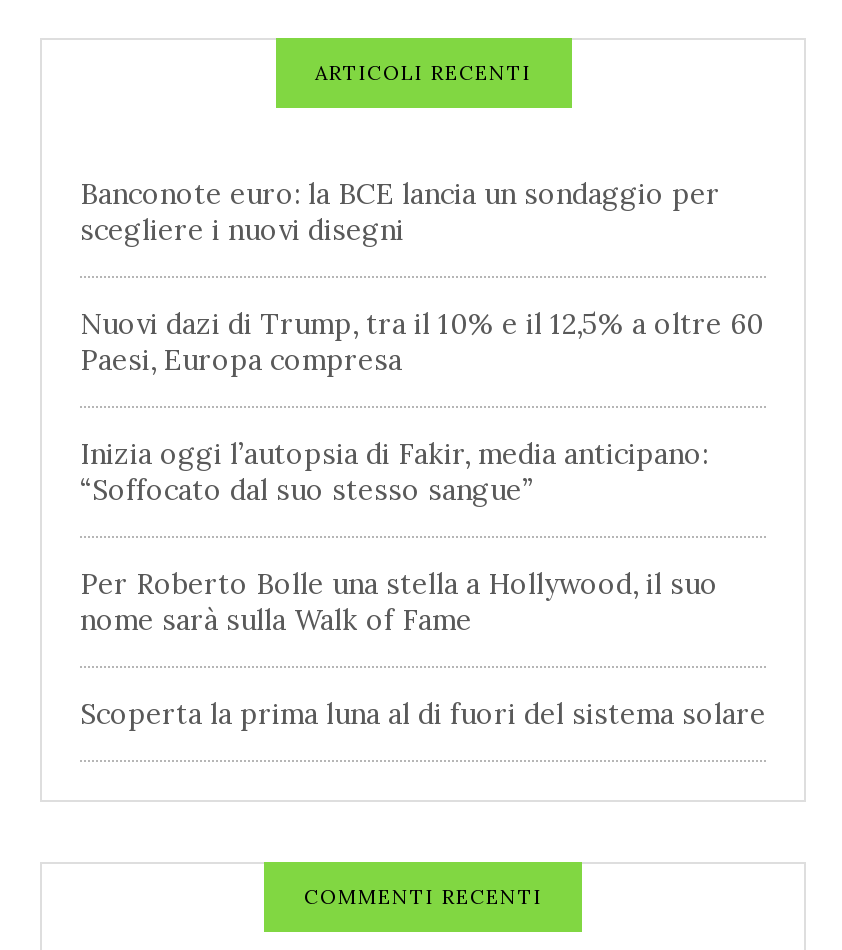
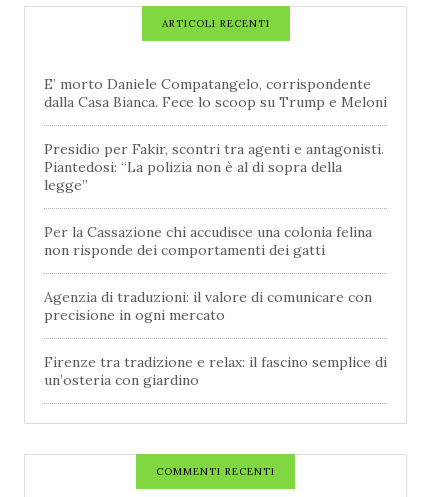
[80,176,720,248] Banconote euro: la BCE lancia un sondaggio per | scegliere i nuovi disegni -> [44,75,387,111] E’ morto Daniele Compatangelo, corrispondente | dalla Casa Bianca. Fece lo scoop su Trump e Meloni
[80,306,764,378] Nuovi dazi di Trump, tra il 10% e il 12,5% a oltre 60 | Paesi, Europa compresa -> [44,140,384,194] Presidio per Fakir, scontri tra agenti e antagonisti. | Piantedosi: “La polizia non è al di sopra della | legge”
[80,436,708,508] Inizia oggi l’autopsia di Fakir, media anticipano: | “Soffocato dal suo stesso sangue” -> [44,223,372,259] Per la Cassazione chi accudisce una colonia felina | non risponde dei comportamenti dei gatti
[80,566,718,638] Per Roberto Bolle una stella a Hollywood, il suo | nome sarà sulla Walk of Fame -> [44,288,372,324] Agenzia di traduzioni: il valore di comunicare con | precisione in ogni mercato
[80,696,766,732] Scoperta la prima luna al di fuori del sistema solare -> [44,353,387,389] Firenze tra tradizione e relax: il fascino semplice di | un’osteria con giardino

